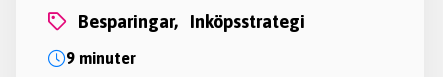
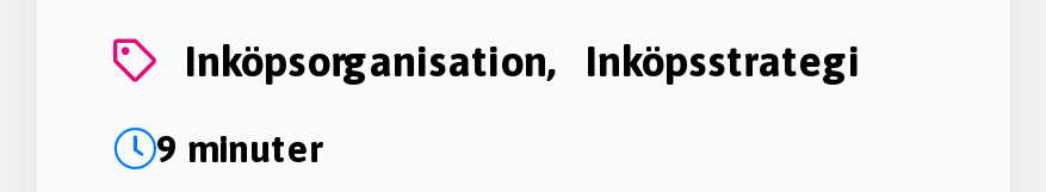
[89,11,178,32] besparingar, -> [197,35,557,85] inköpsorganisation,

